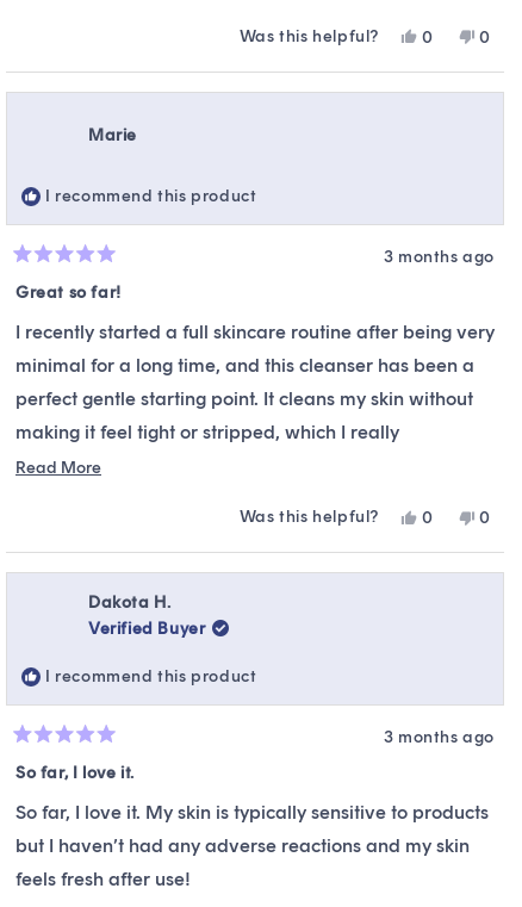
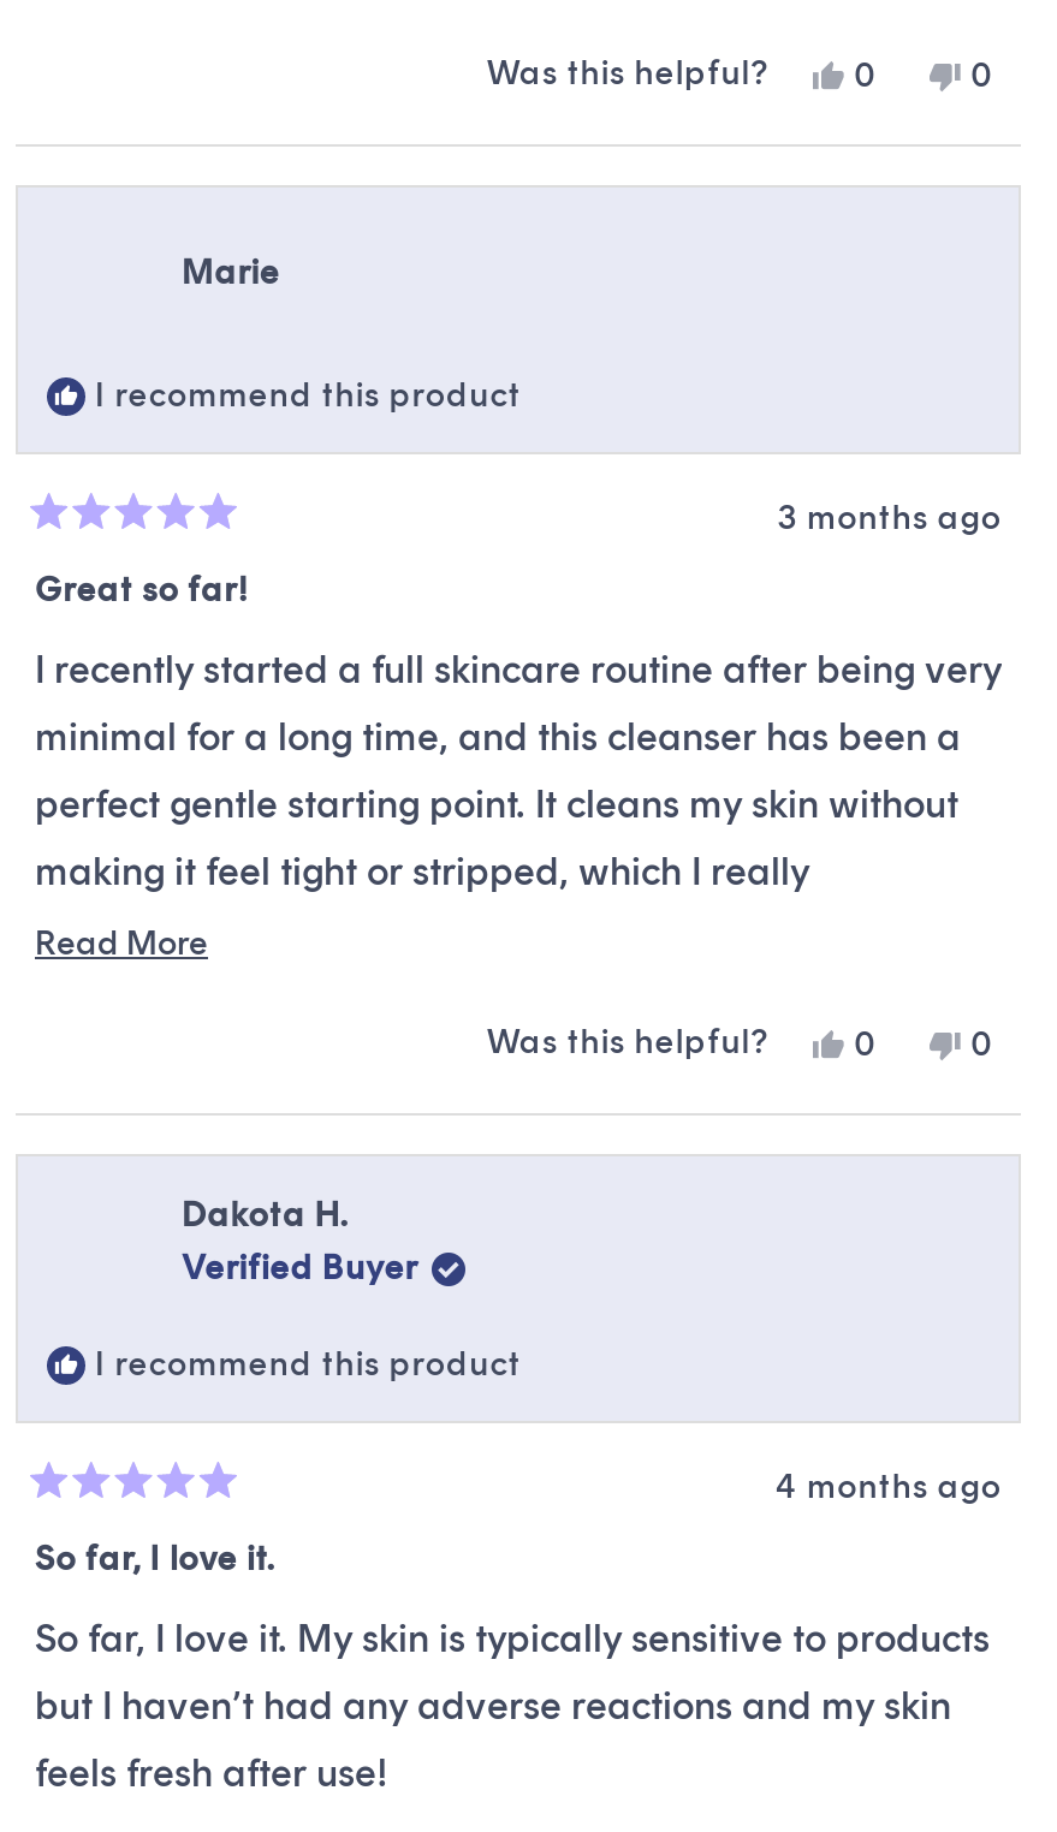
[384,727,495,747] 3 months ago -> [775,1467,1002,1507] 4 months ago

